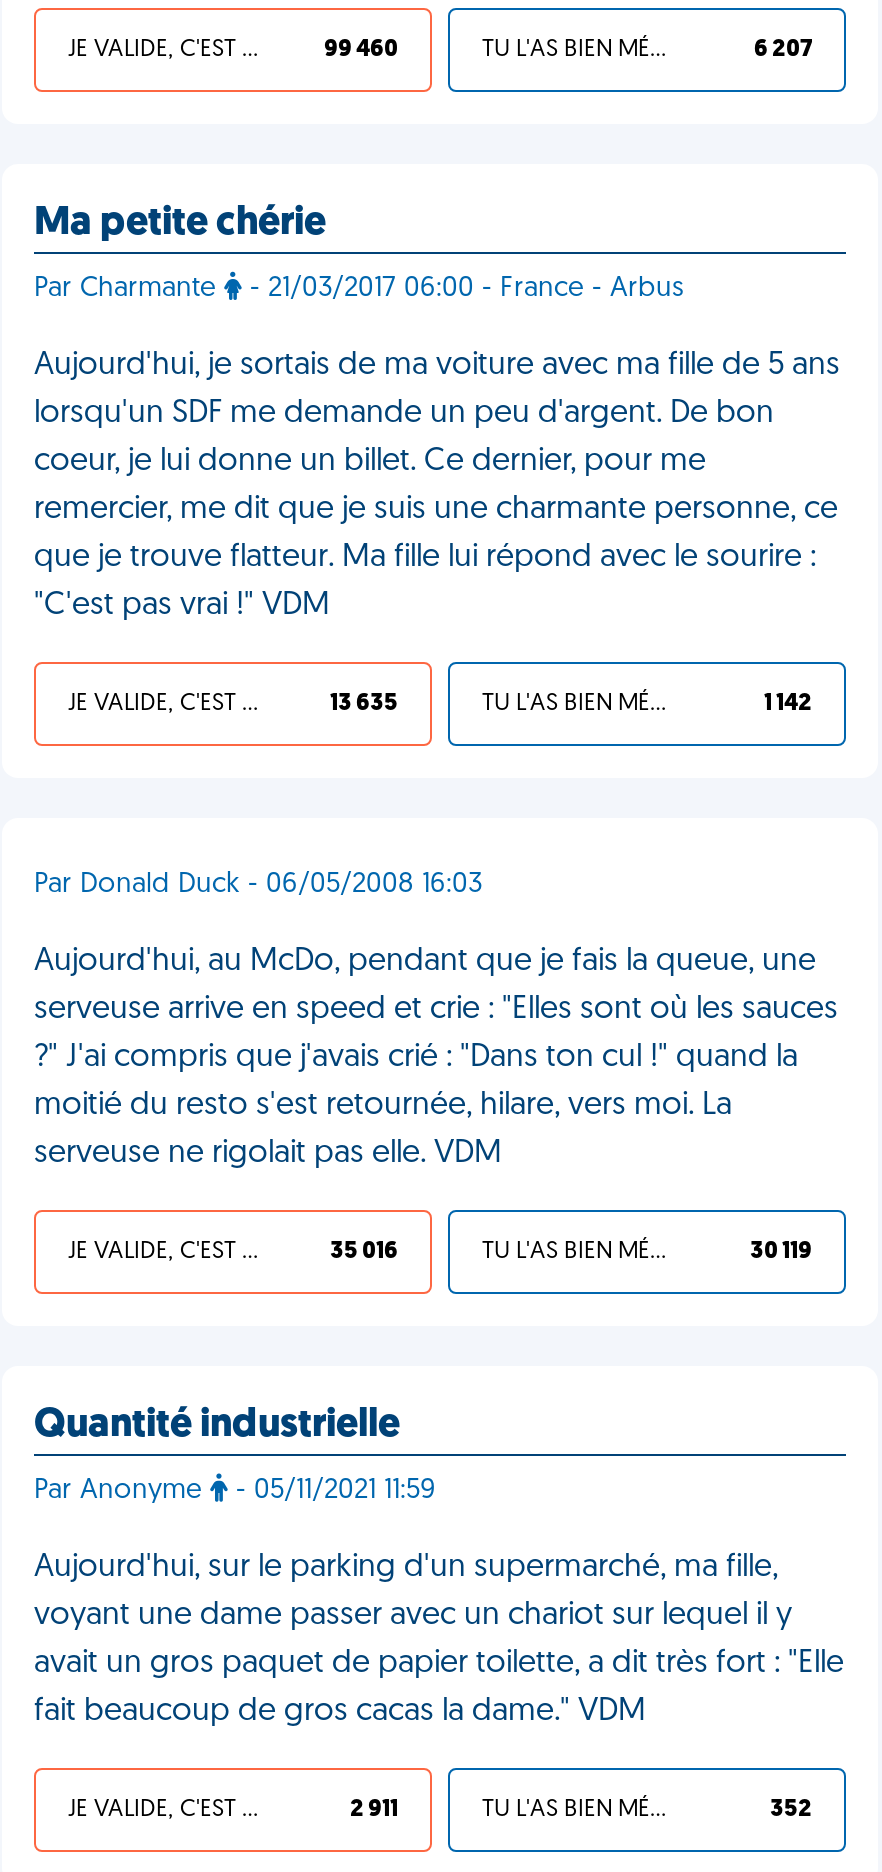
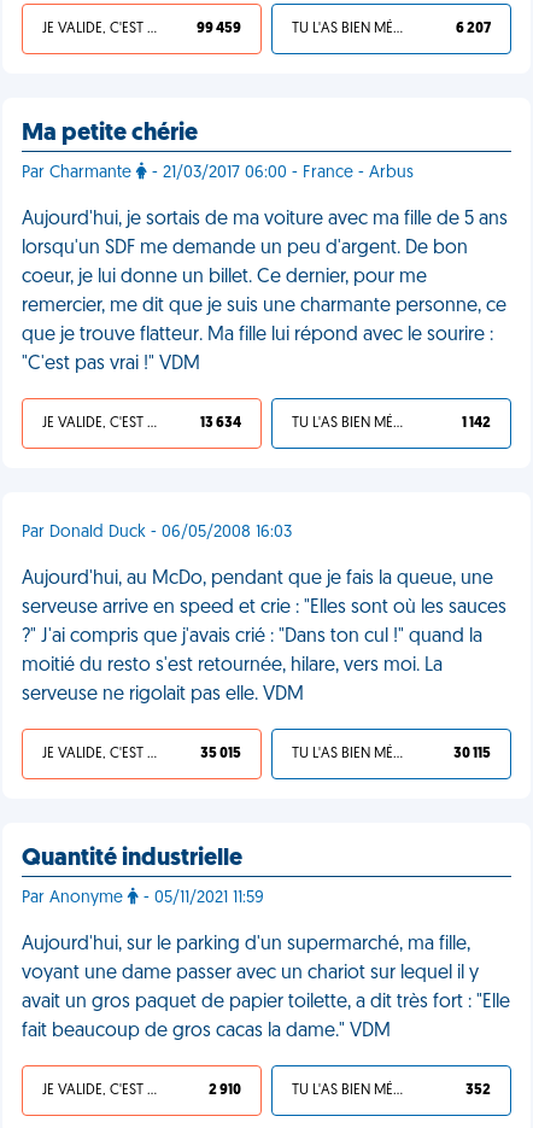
[324,38,398,62] 99 460 -> [197,22,241,36] 99 459
[330,692,398,716] 13 635 -> [200,416,241,431] 13 634
[330,1240,398,1264] 35 016 -> [200,747,241,761] 35 015
[750,1240,812,1264] 30 119 -> [453,747,491,761] 30 115
[350,1798,398,1822] 2 911 -> [209,1083,241,1098] 2 910

